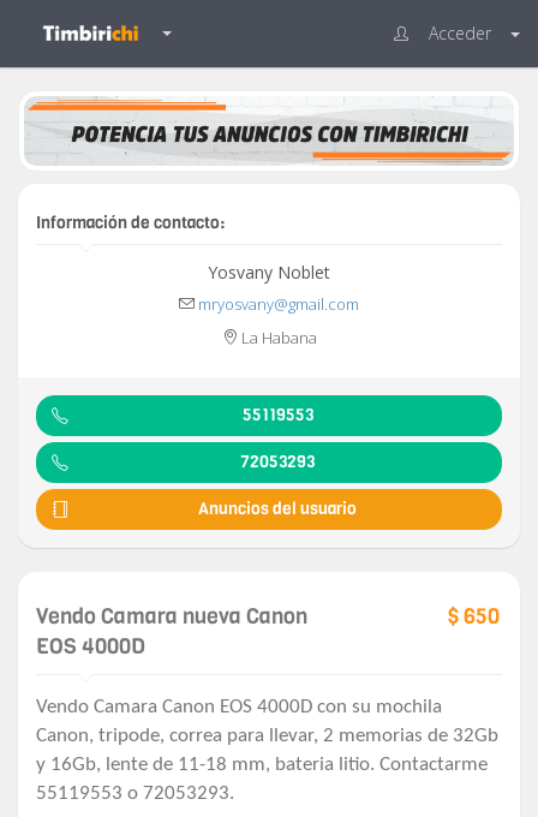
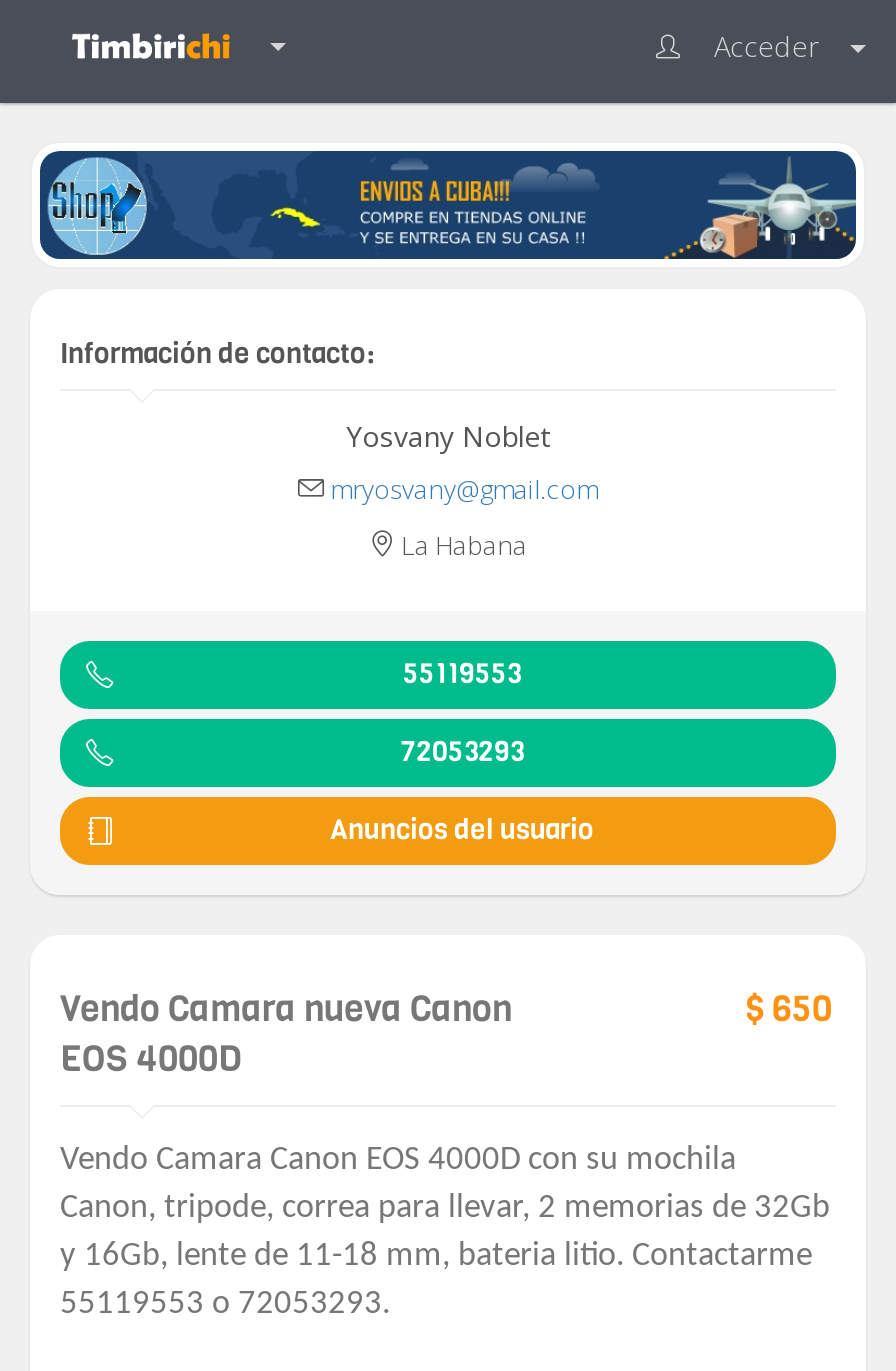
[24,97,514,165] [image] -> [38,149,858,261] [image]

